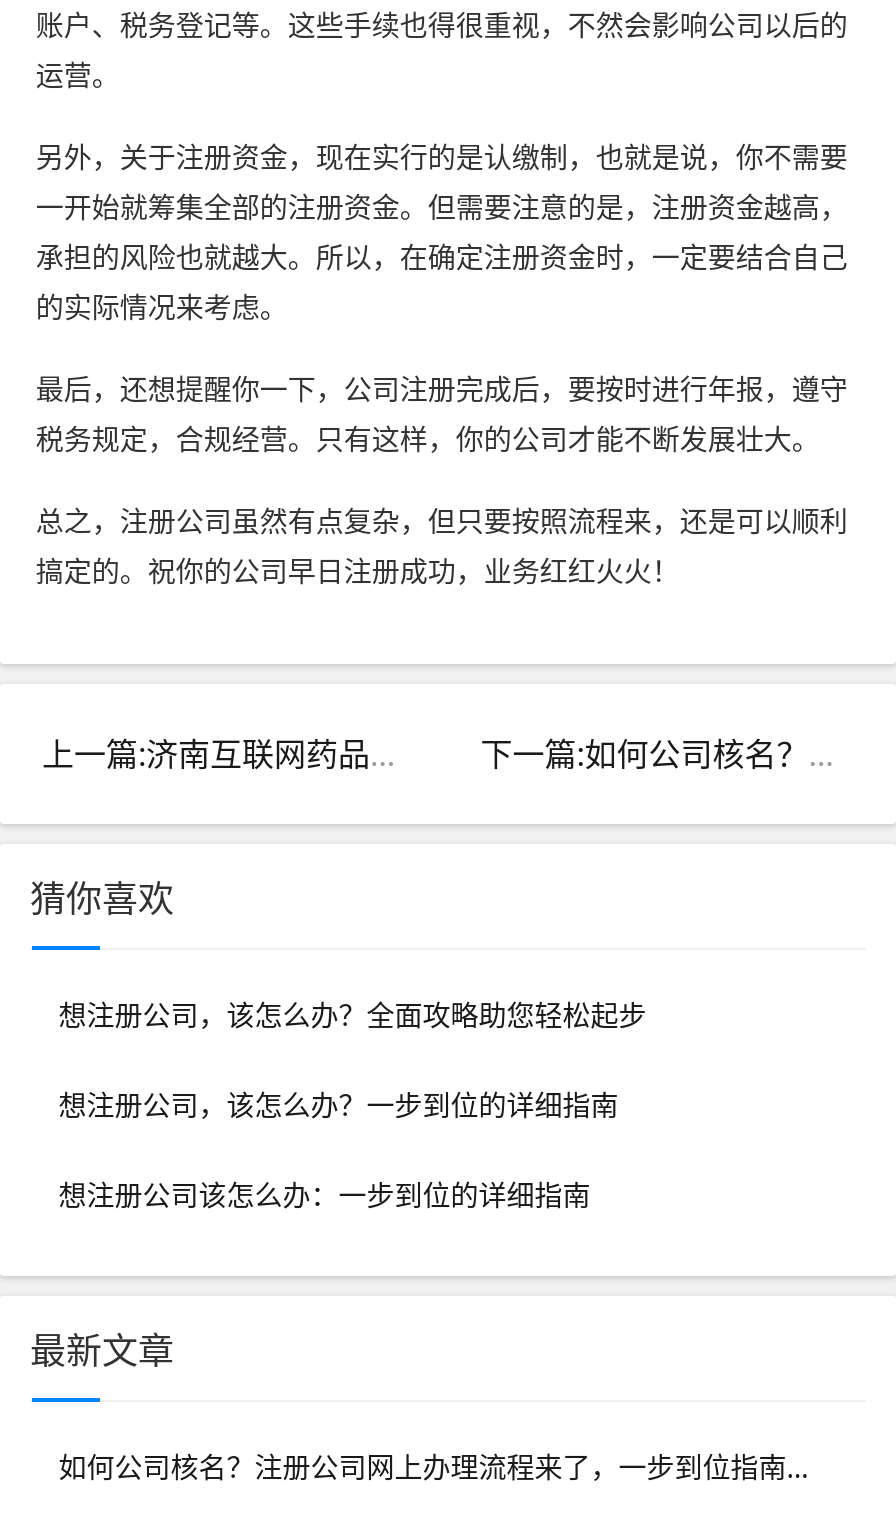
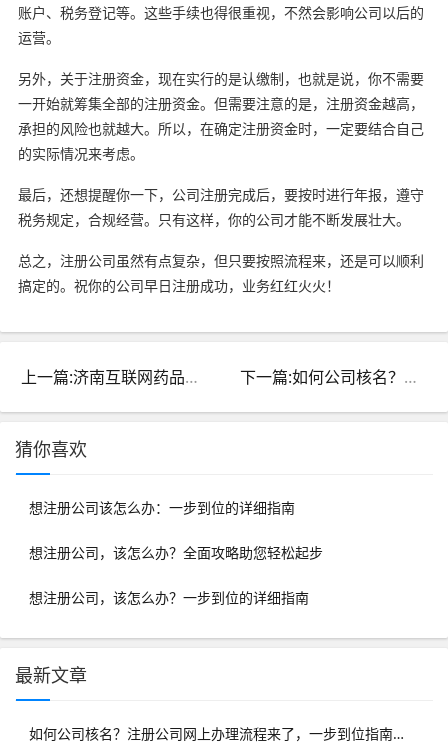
moved [58,996,646,1124] -> [29,543,323,607]: 想注册公司，该怎么办？全面攻略助您轻松起步 | 想注册公司，该怎么办？一步到位的详细指南
moved [58,1176,590,1214] -> [29,498,295,517]: 想注册公司该怎么办：一步到位的详细指南

